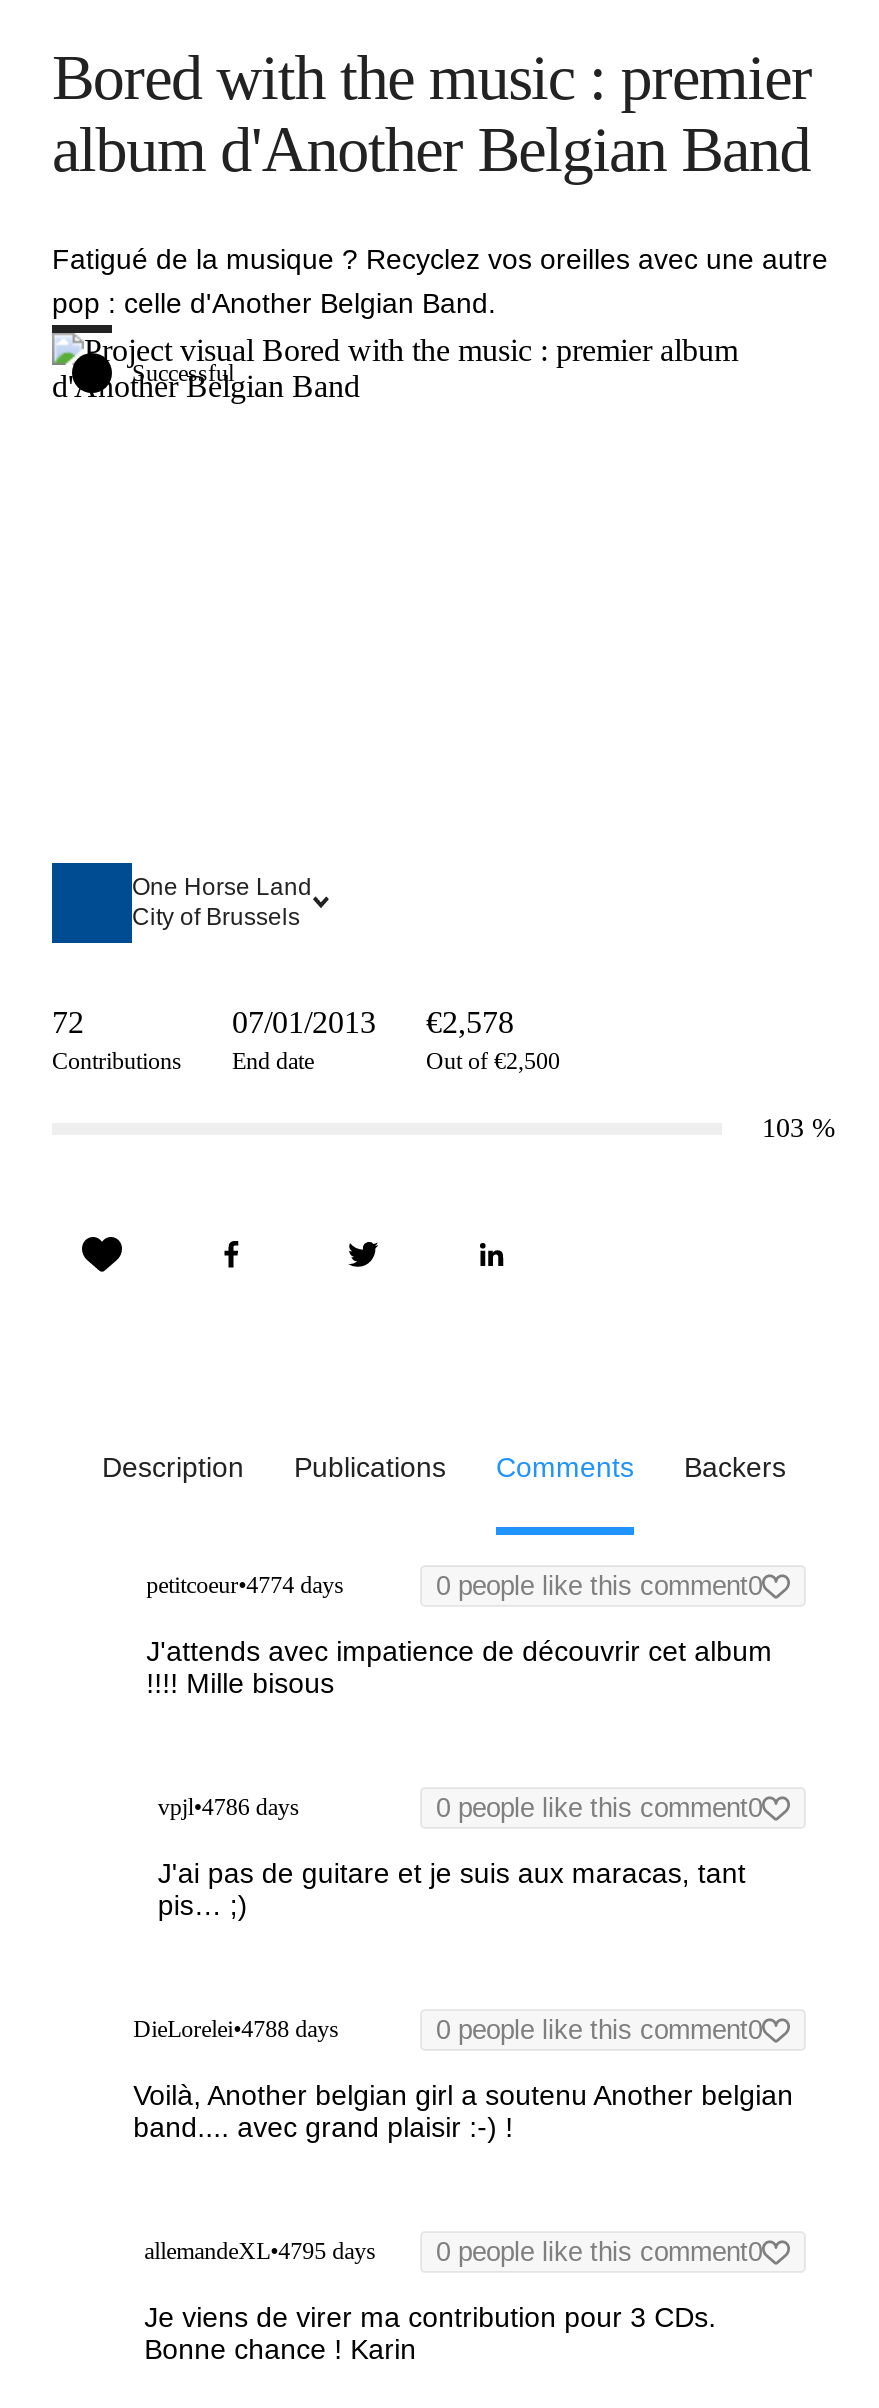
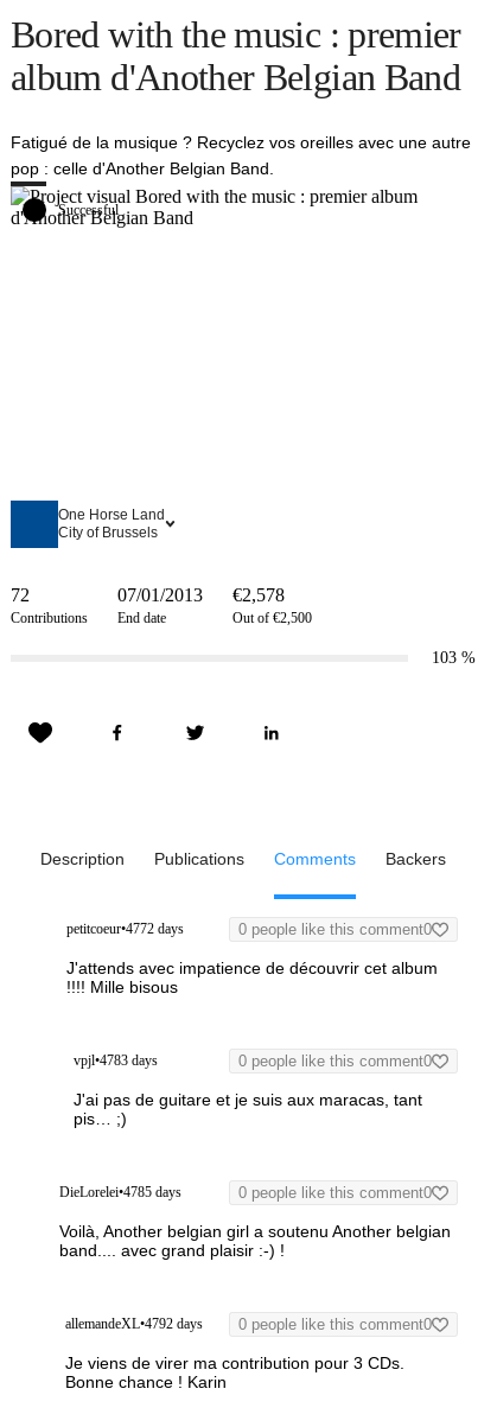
[146,1571,344,1599] petitcoeur•4774 days -> [67,921,184,937] petitcoeur•4772 days
[158,1793,300,1821] vpjl•4786 days -> [73,1052,158,1069] vpjl•4783 days
[133,2015,339,2043] DieLorelei•4788 days -> [59,1184,181,1201] DieLorelei•4785 days
[144,2237,376,2265] allemandeXL•4795 days -> [65,1316,203,1332] allemandeXL•4792 days

